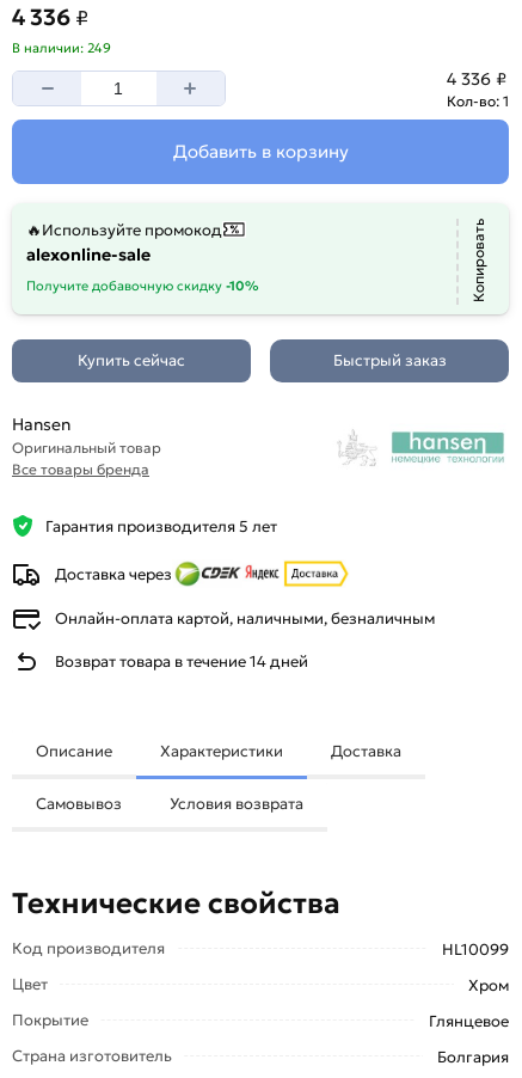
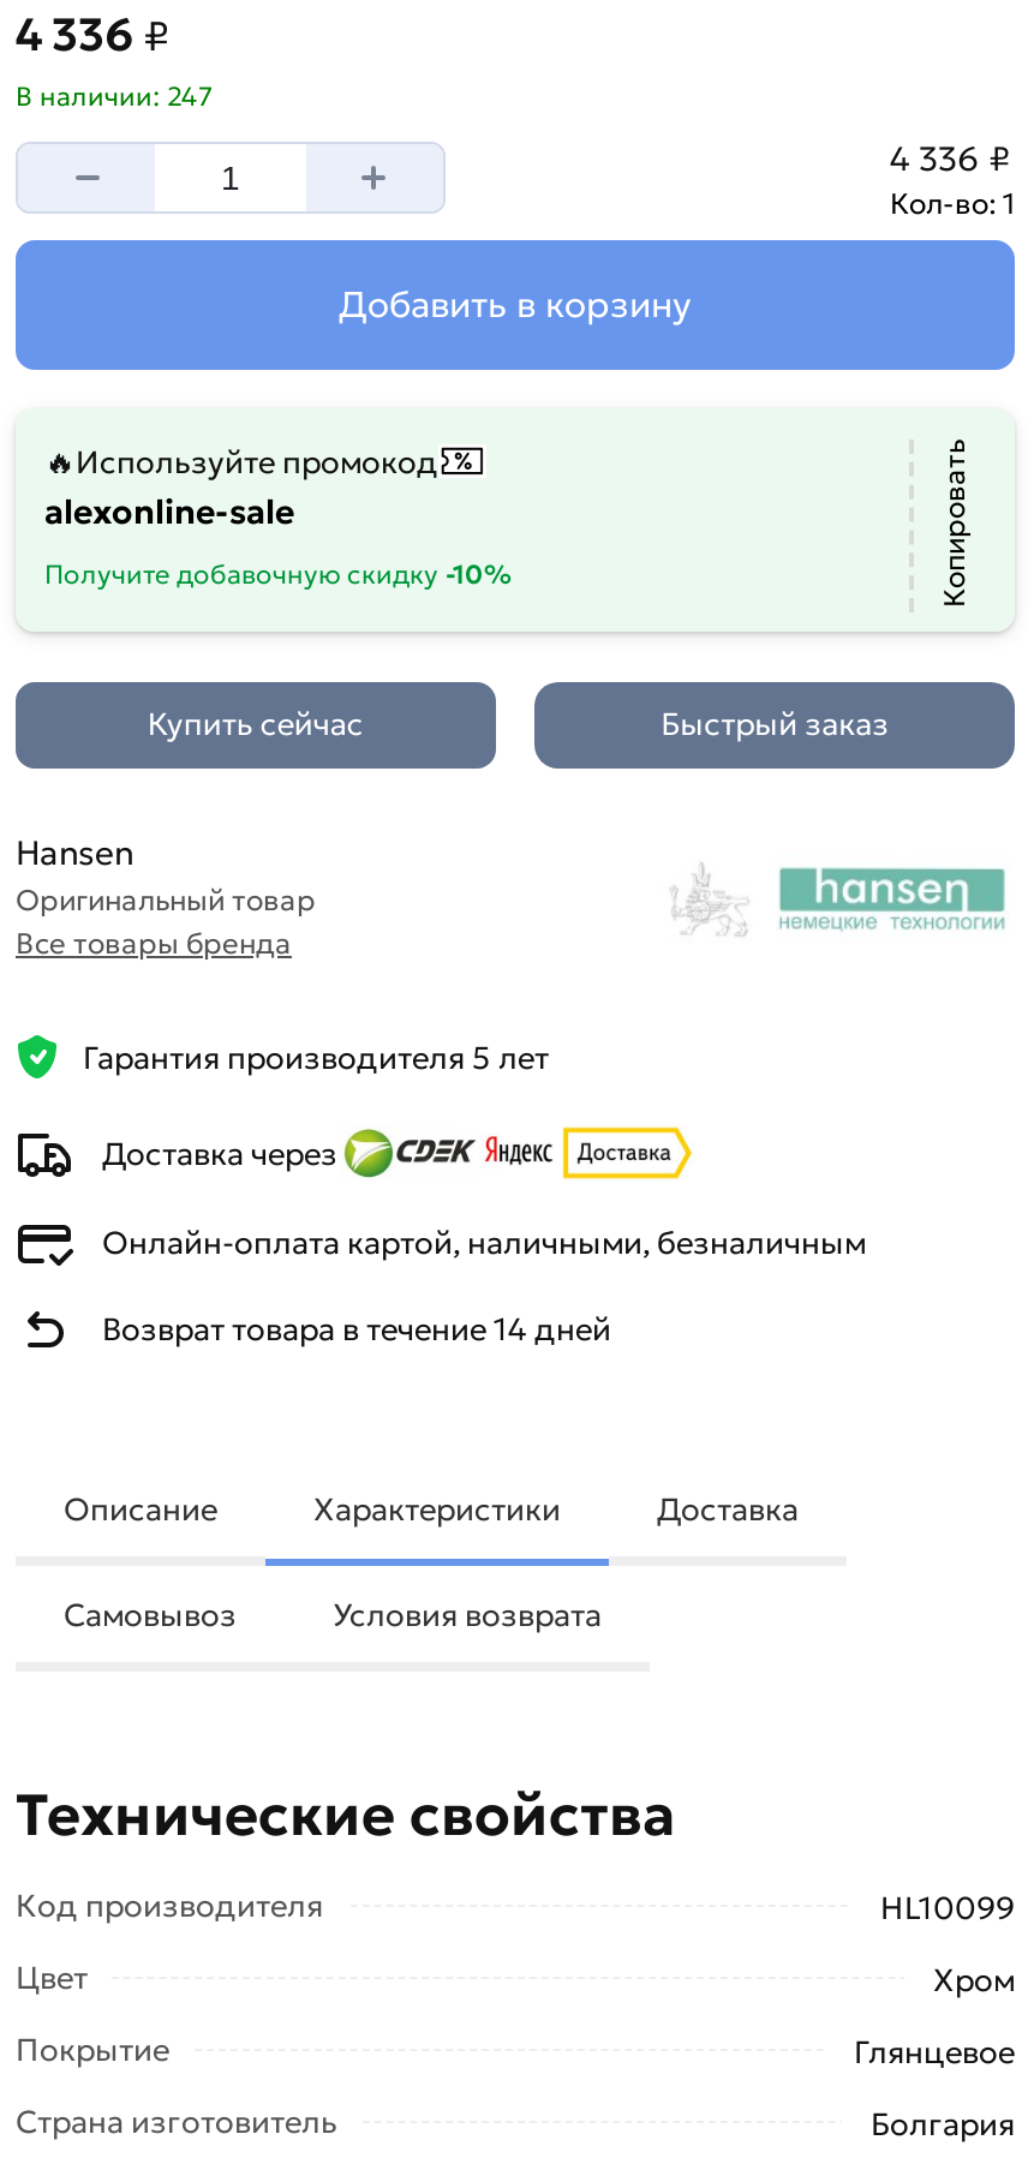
[12,39,111,56] В наличии: 249 -> [16,79,213,113] В наличии: 247

